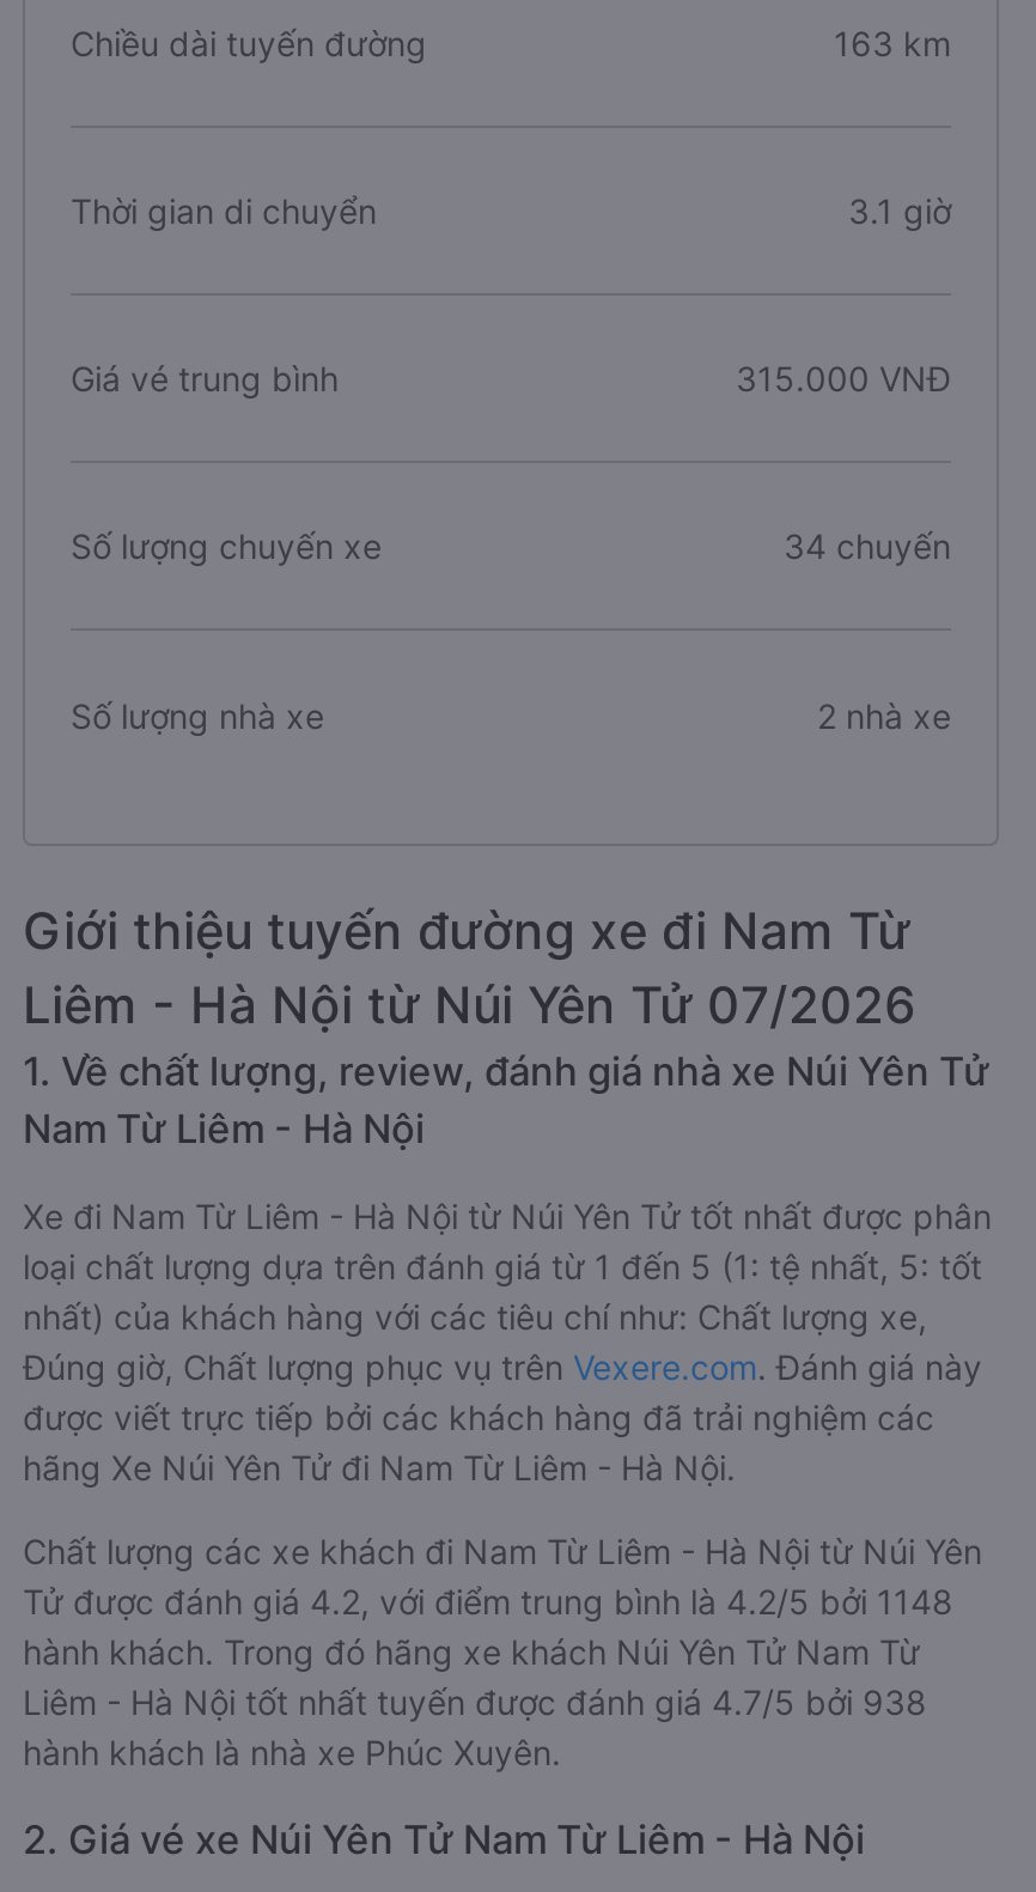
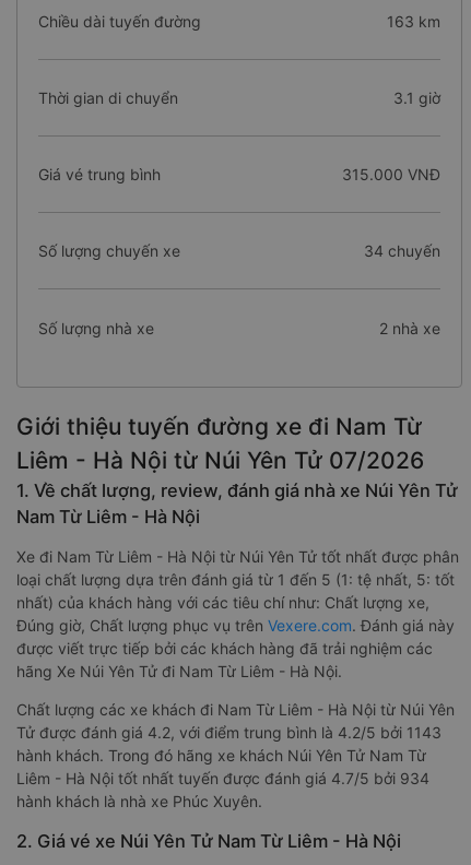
[23,1581,953,1622] Tử được đánh giá 4.2, với điểm trung bình là 4.2/5 bởi 1148 -> [16,723,441,742] Tử được đánh giá 4.2, với điểm trung bình là 4.2/5 bởi 1143
[23,1681,927,1722] Liêm - Hà Nội tốt nhất tuyến được đánh giá 4.7/5 bởi 938 -> [16,769,429,787] Liêm - Hà Nội tốt nhất tuyến được đánh giá 4.7/5 bởi 934

